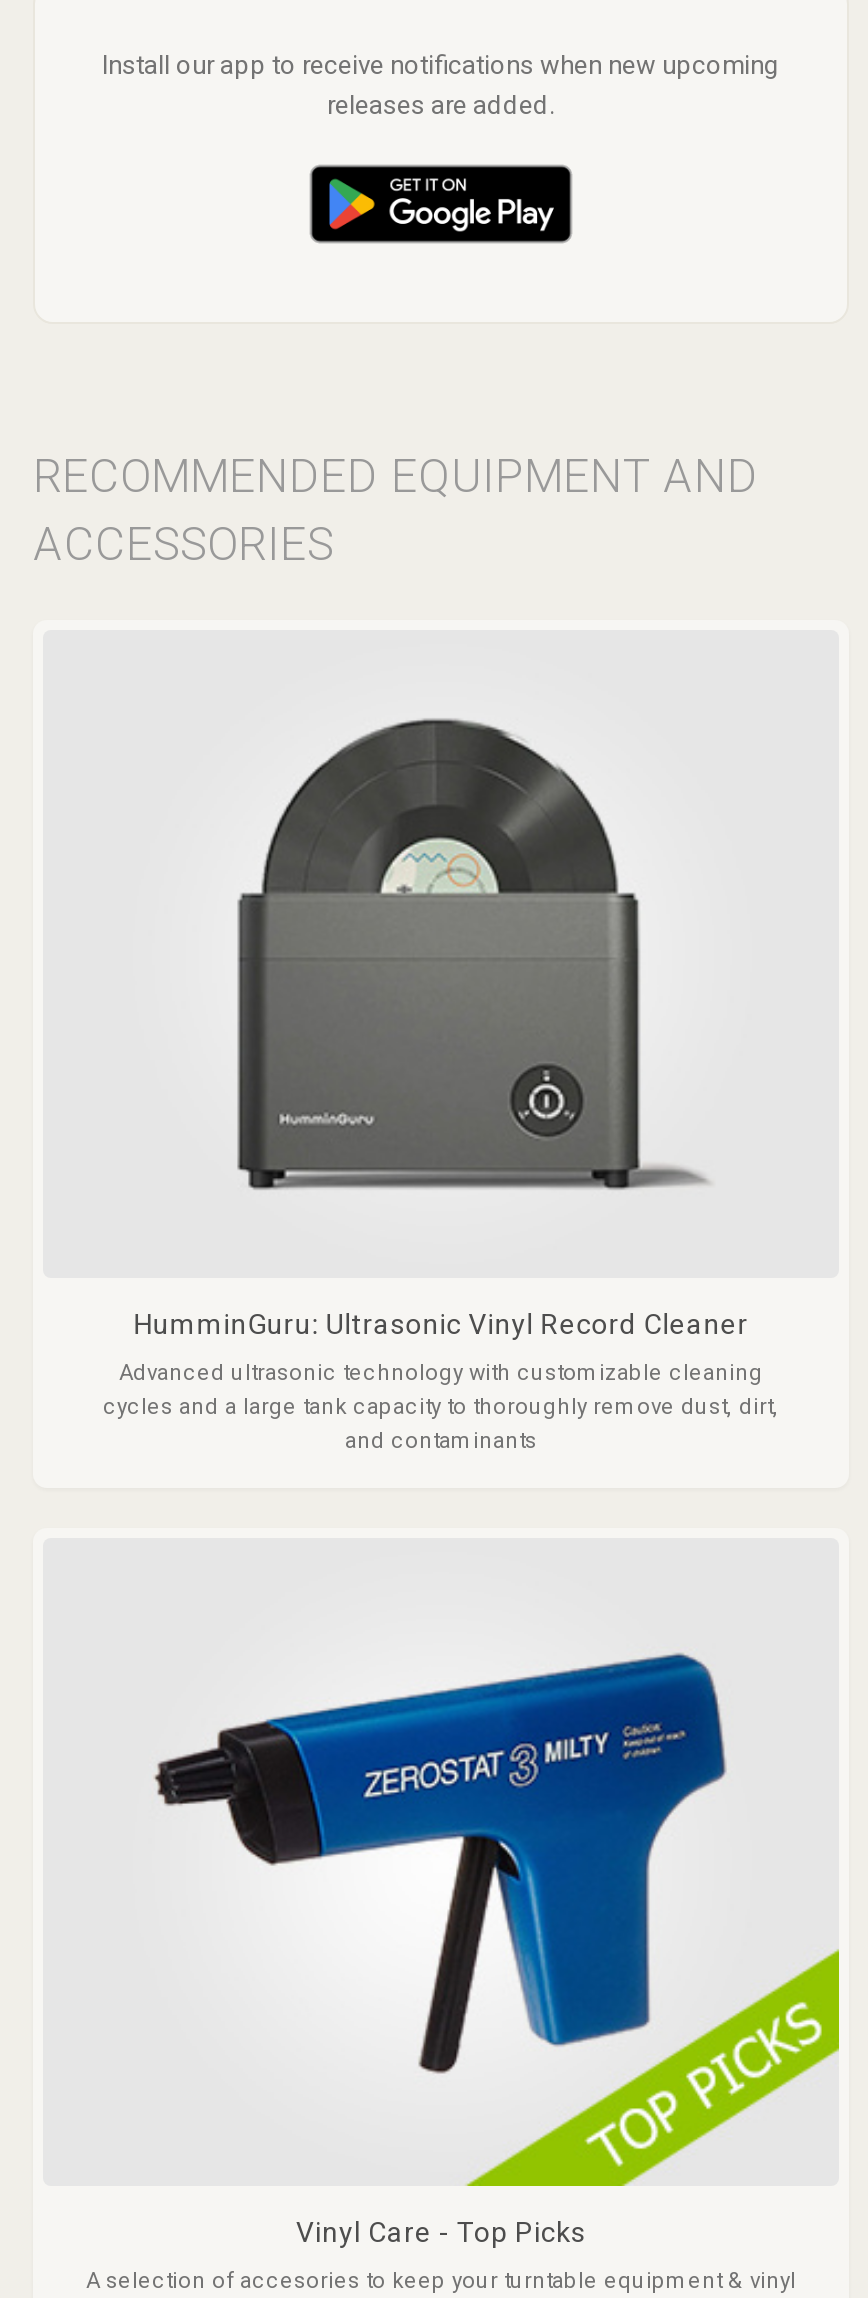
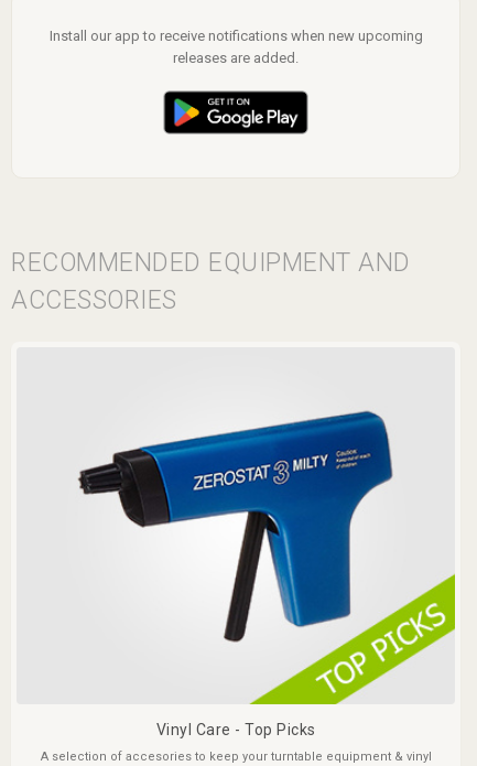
[235,718,711,1192] [image] -> none
[103,1308,779,1454] HumminGuru: Ultrasonic Vinyl Record Cleaner | Advanced ultrasonic technology with customizable cleaning | cycles and a large tank capacity to thoroughly remove dust, dirt, | and contaminants -> none

